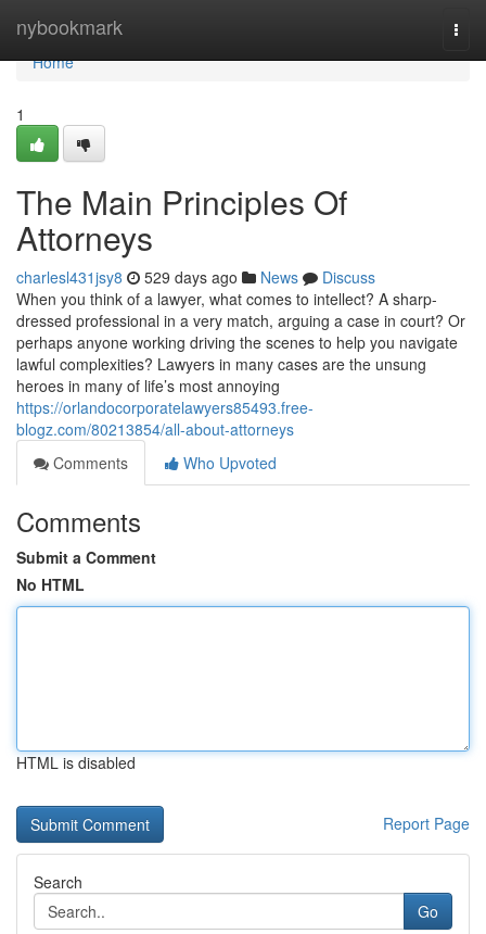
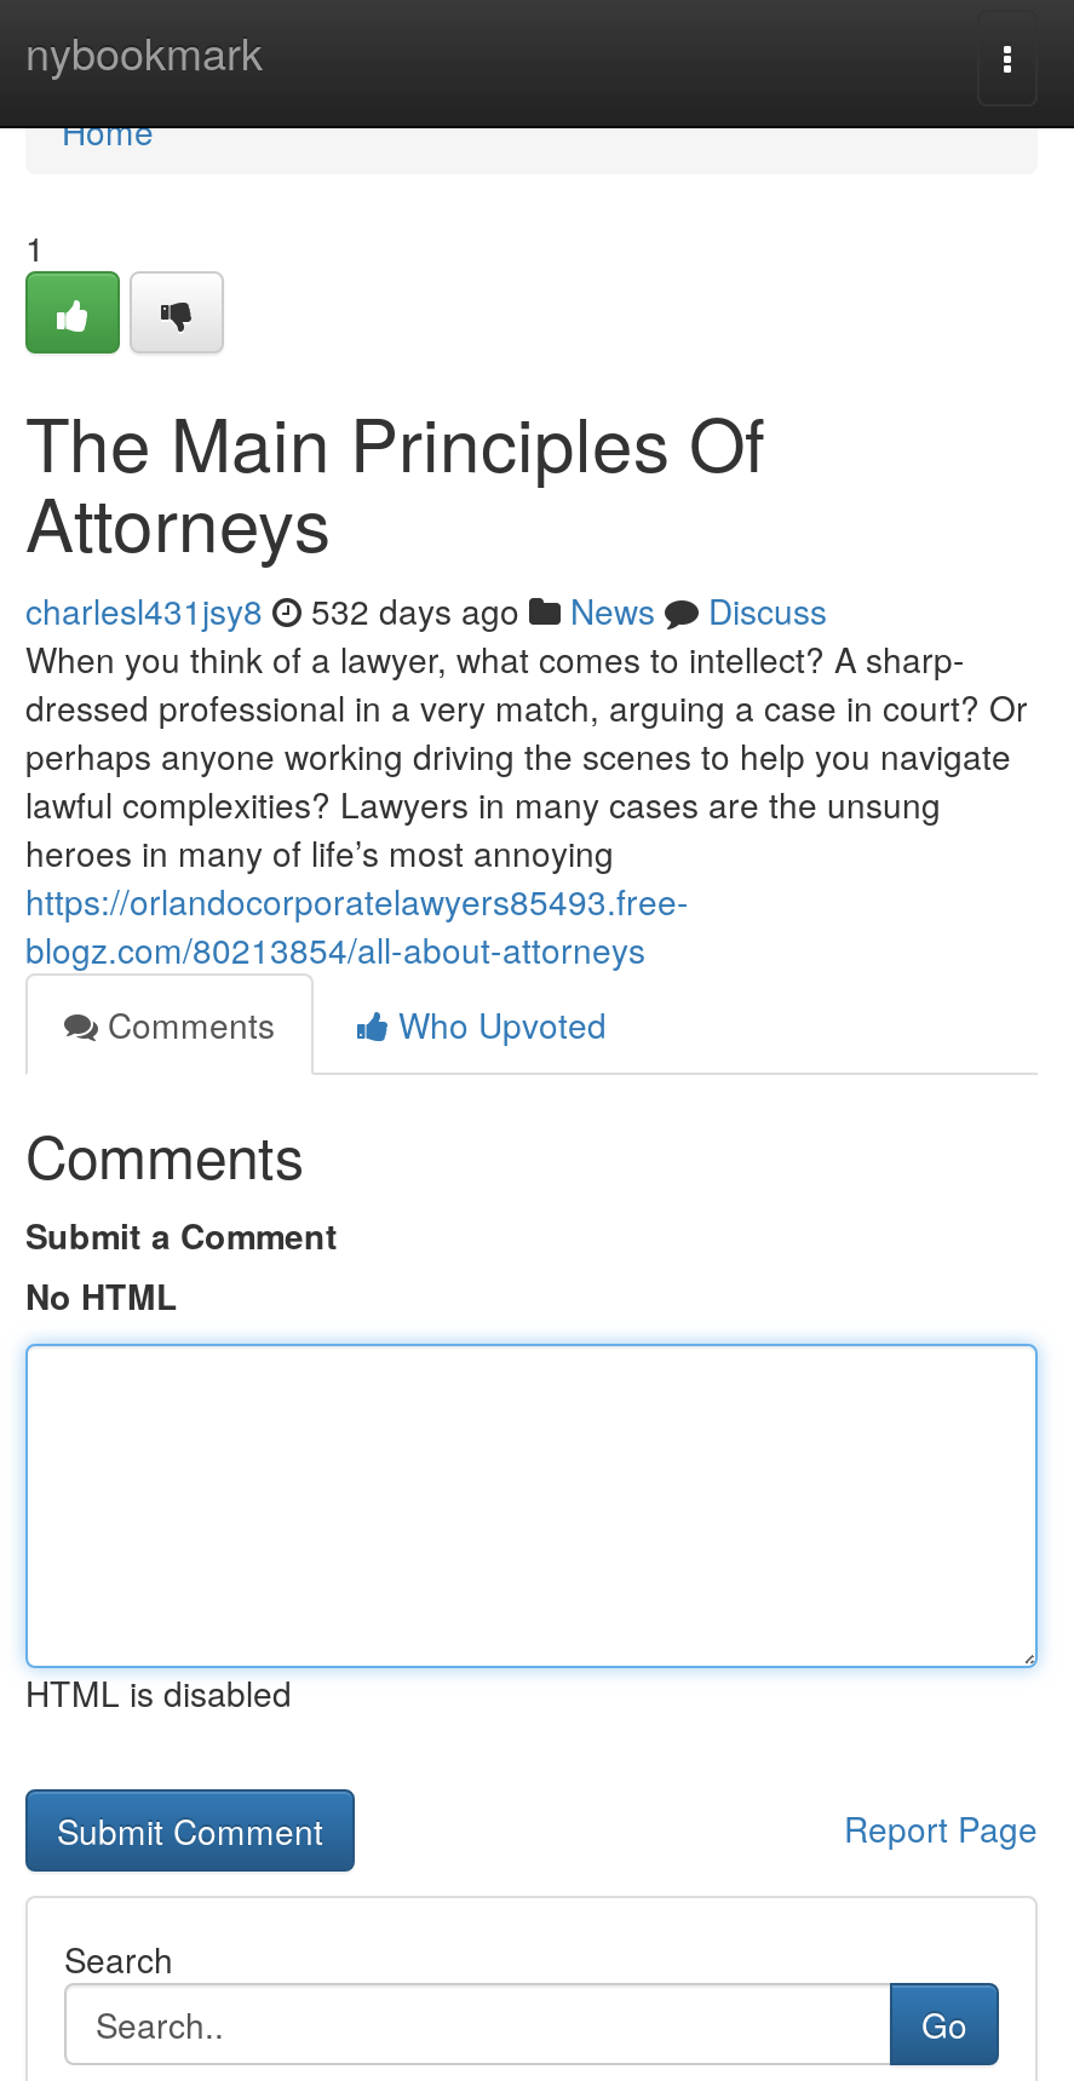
[16,266,375,288] charlesl431jsy8 529 days ago News Discuss -> [25,586,827,634] charlesl431jsy8 532 days ago News Discuss

